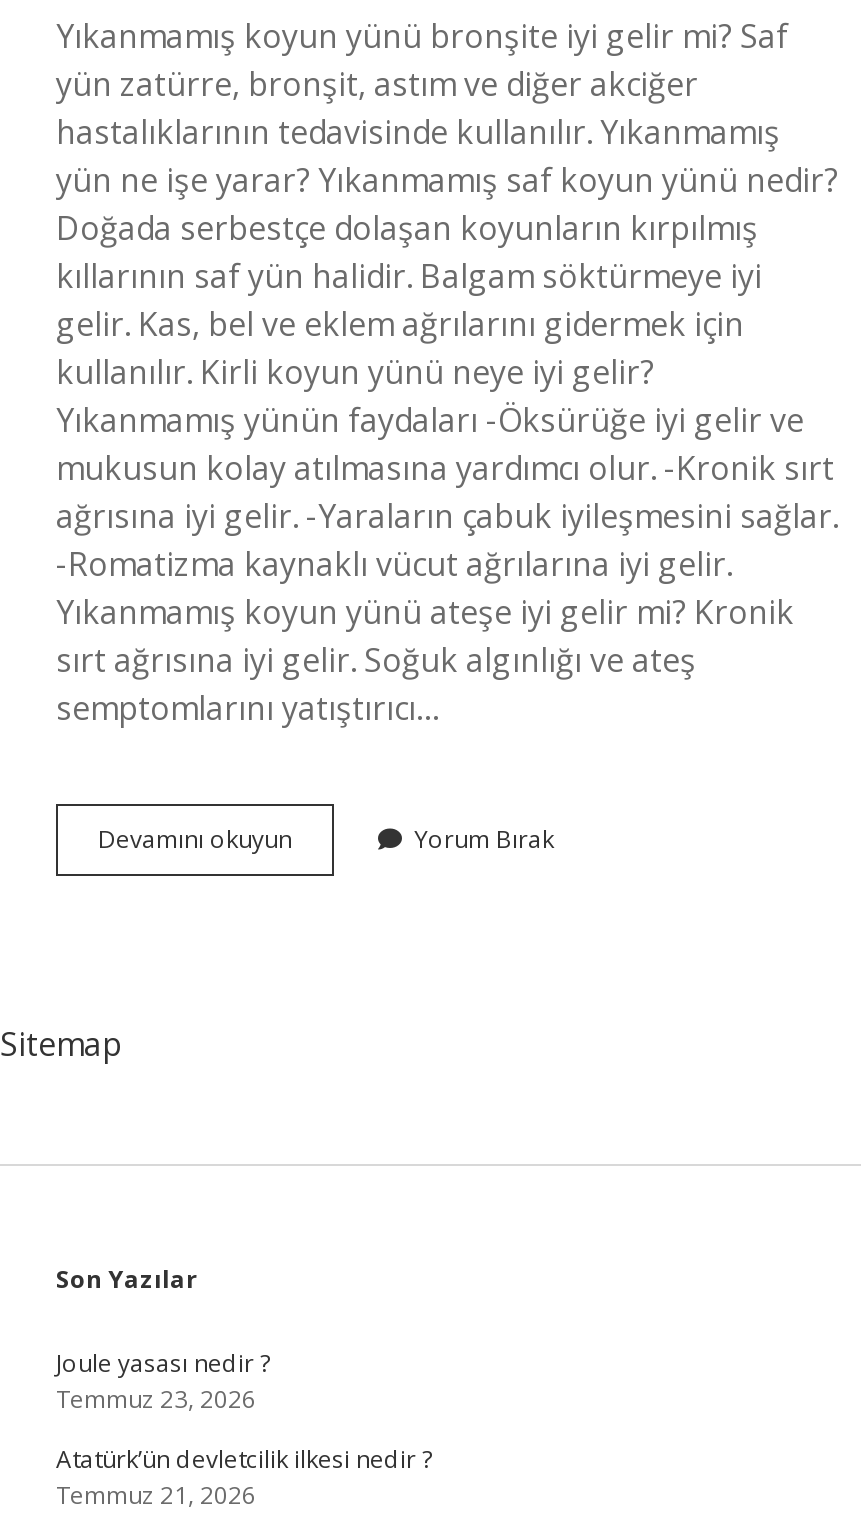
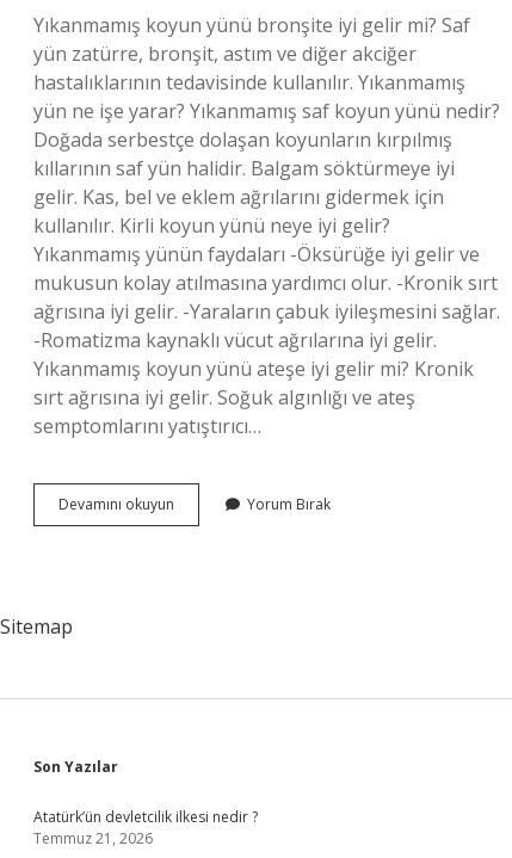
[56,1346,270,1416] Joule yasası nedir ? | Temmuz 23, 2026 -> none

